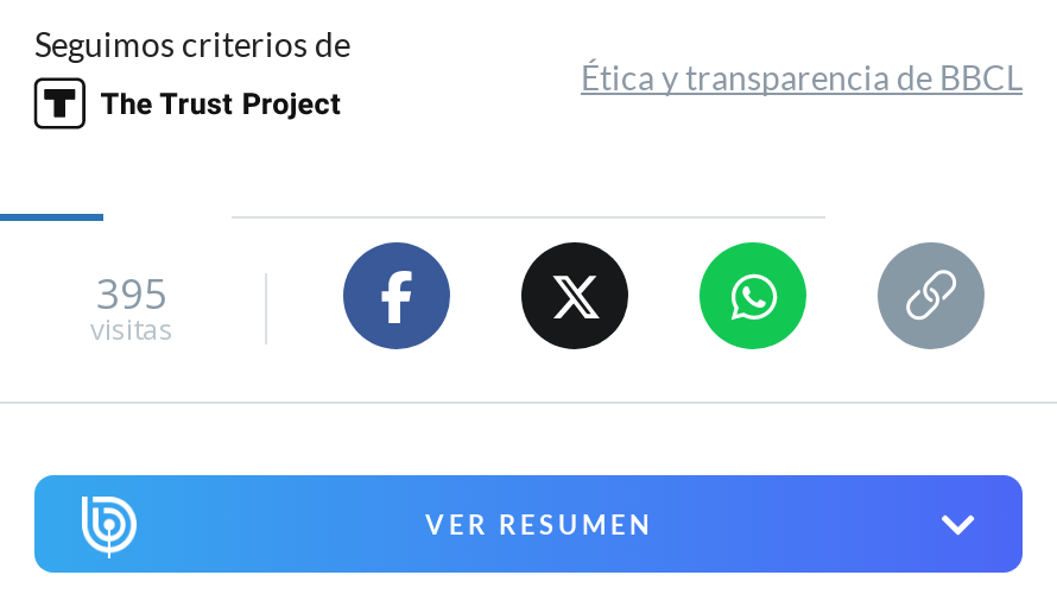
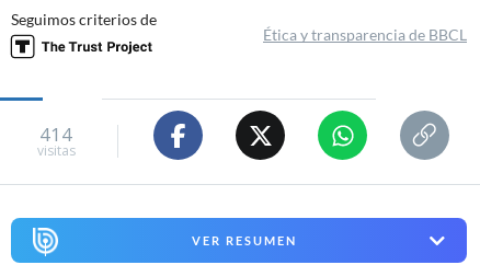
[96,266,167,321] 395 -> [39,122,72,147] 414

